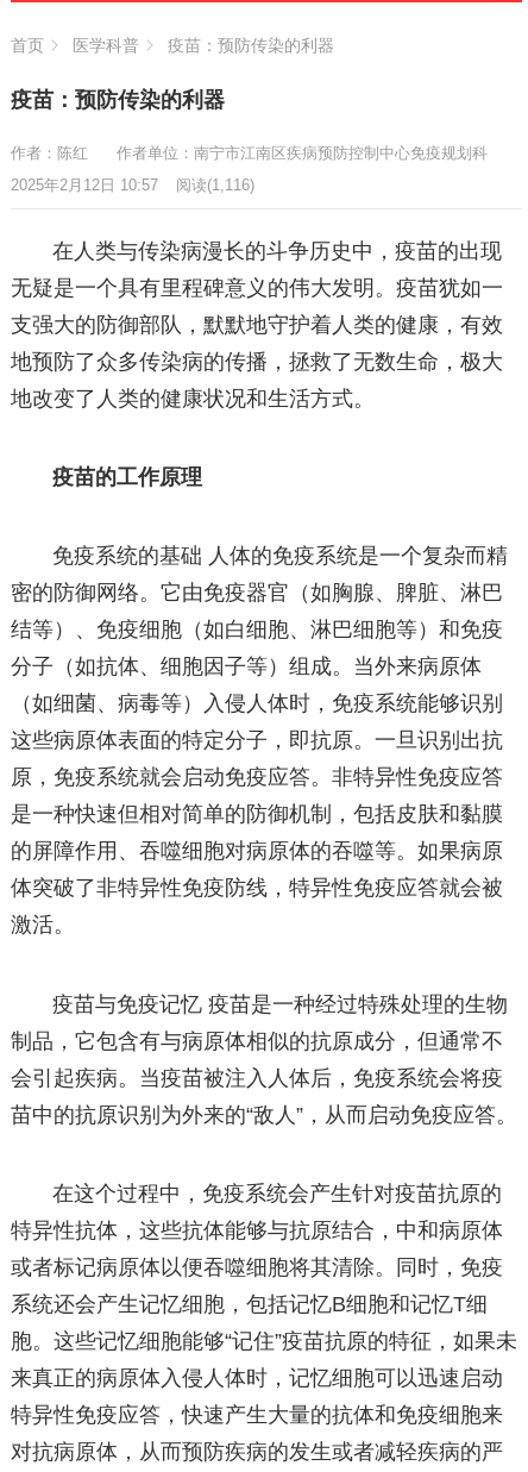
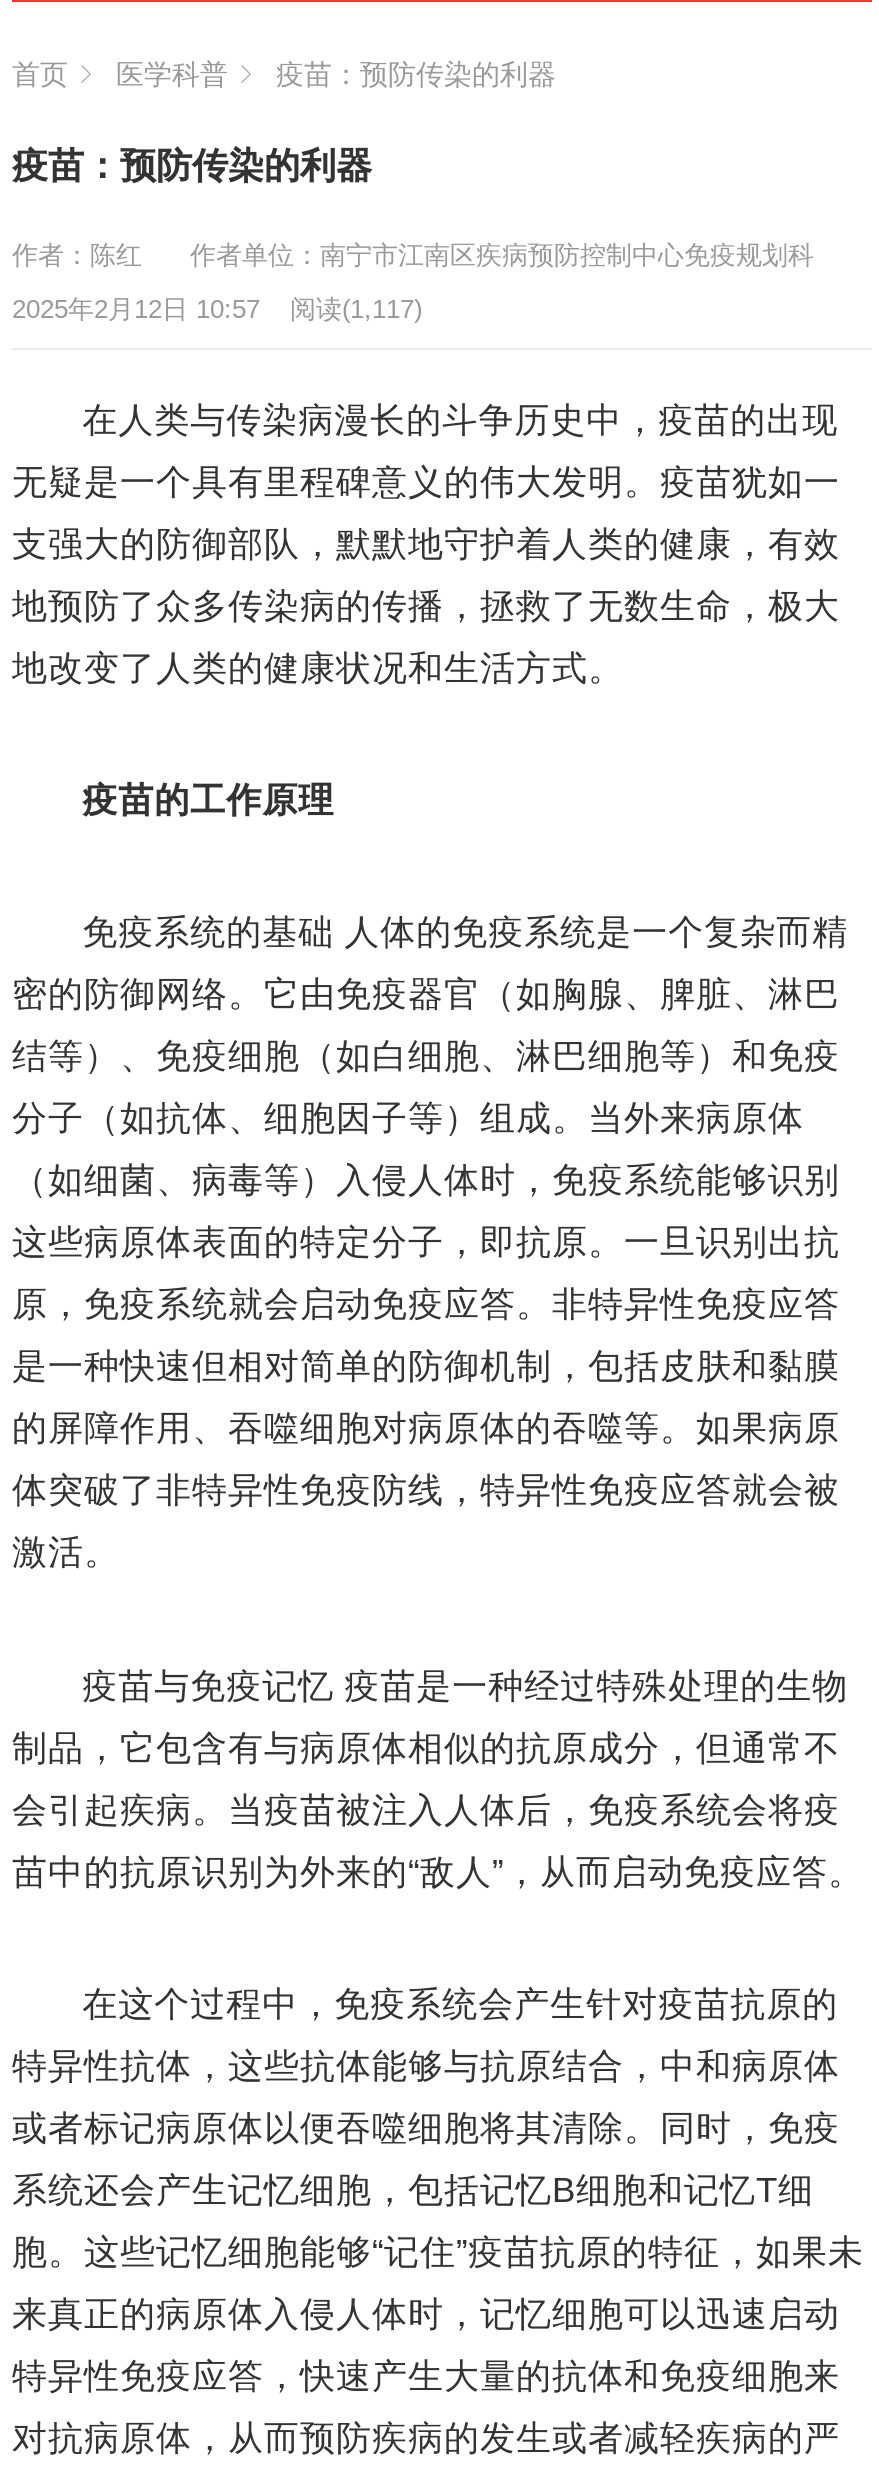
[11,176,254,194] 2025年2月12日 10:57 阅读(1,116) -> [12,294,422,324] 2025年2月12日 10:57 阅读(1,117)

